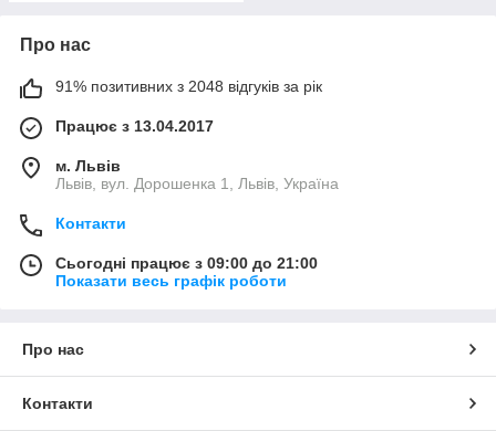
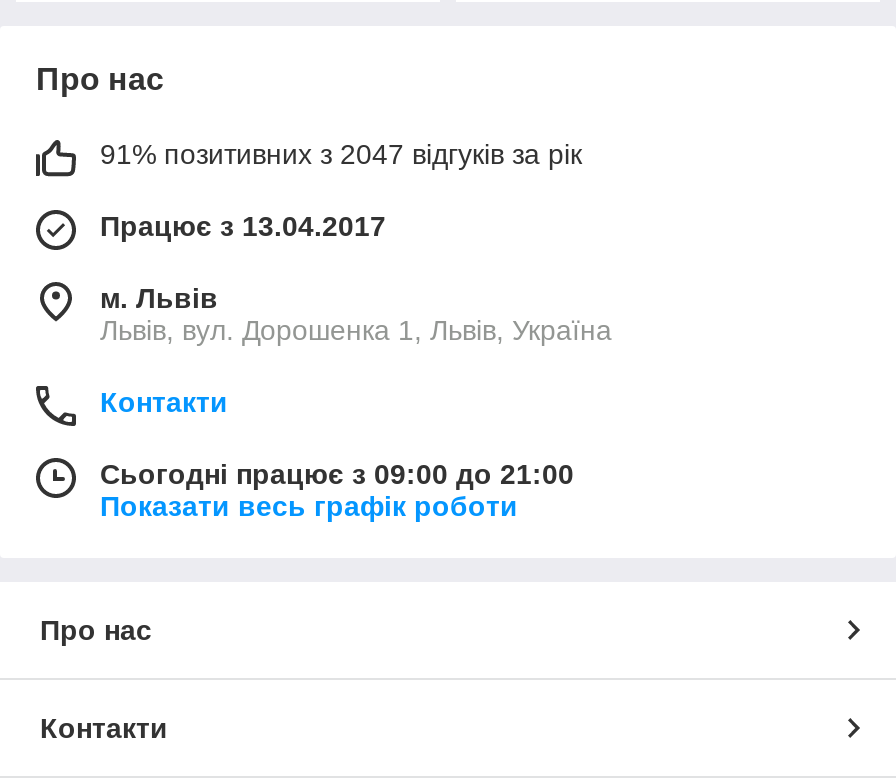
[55,77,322,95] 91% позитивних з 2048 відгуків за рік -> [100,138,582,170] 91% позитивних з 2047 відгуків за рік

